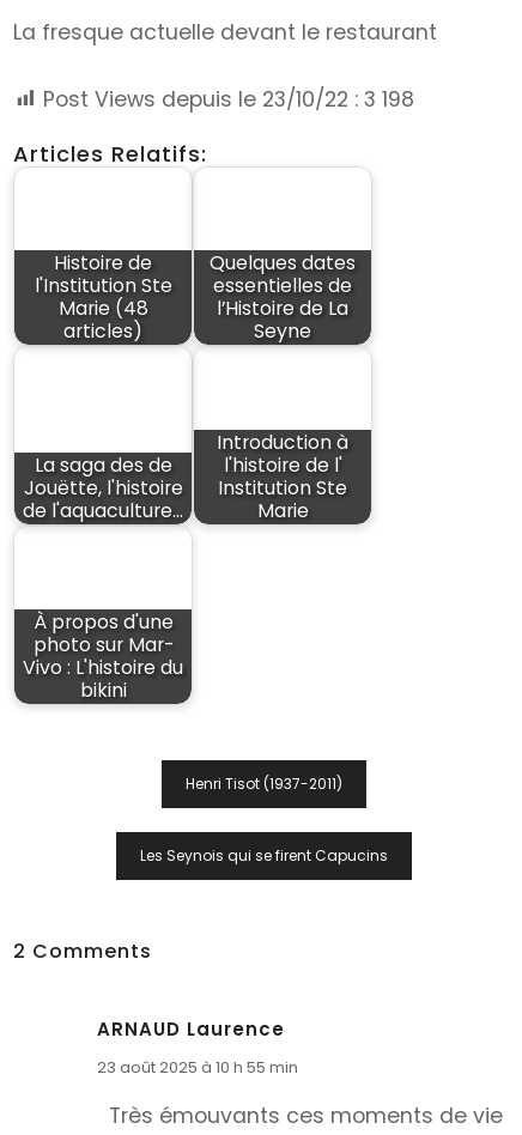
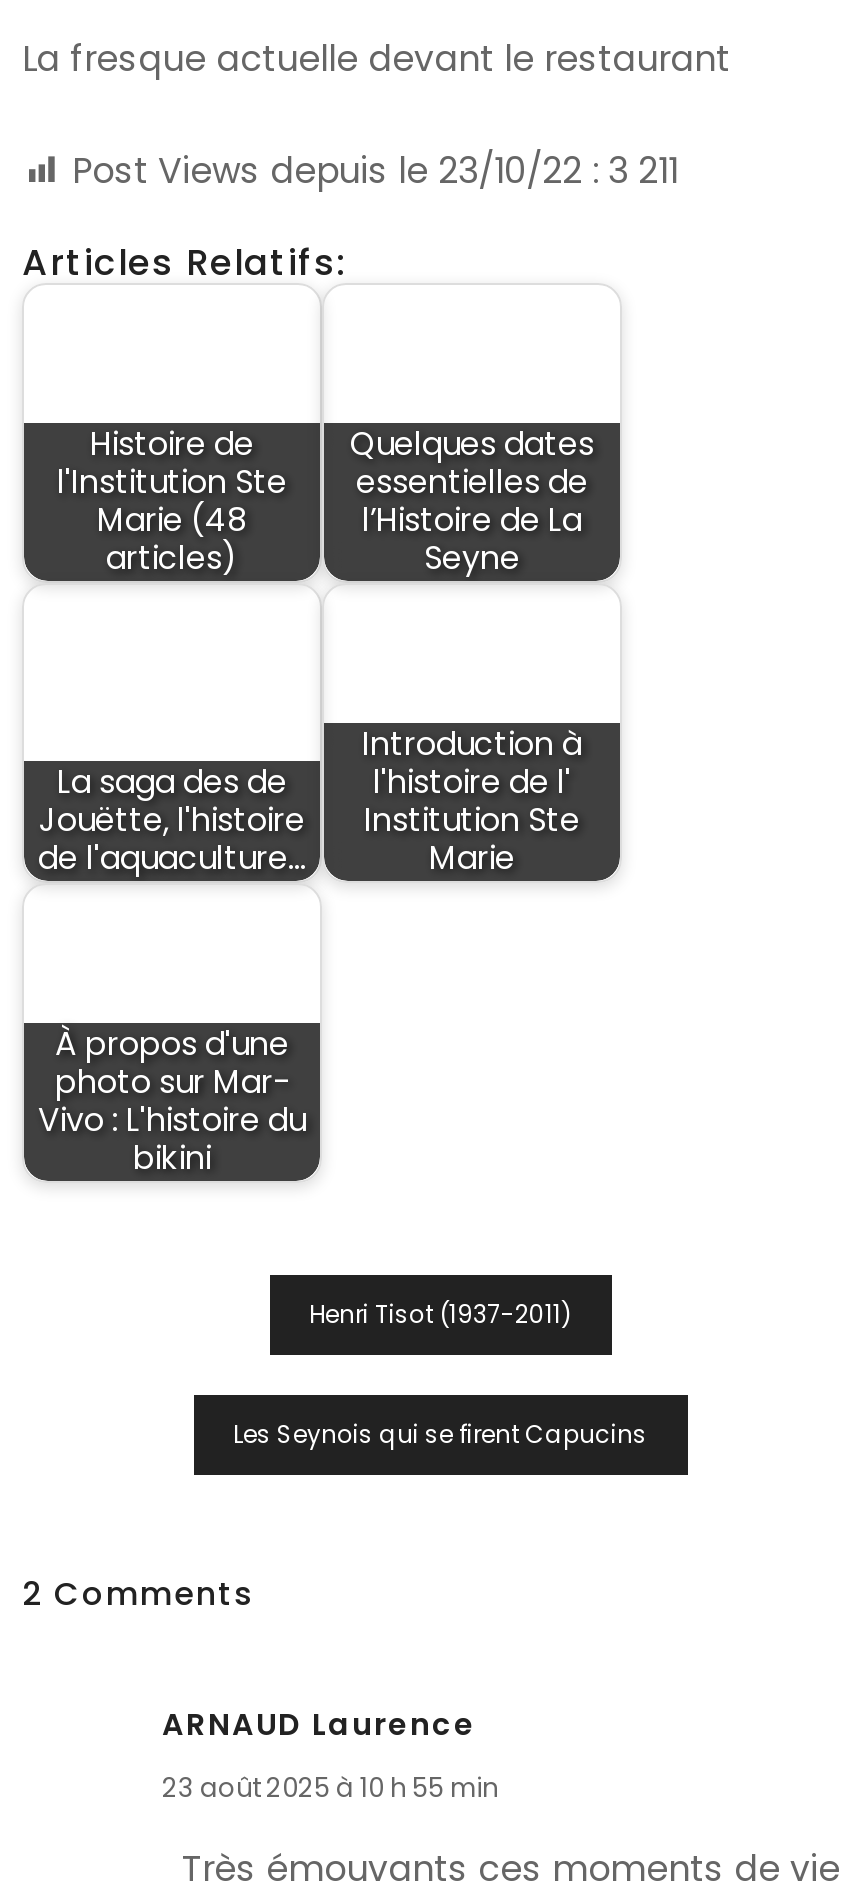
[43,85,414,114] Post Views depuis le 23/10/22 : 3 198 -> [72,147,678,195] Post Views depuis le 23/10/22 : 3 211

